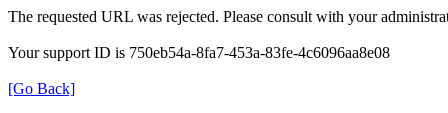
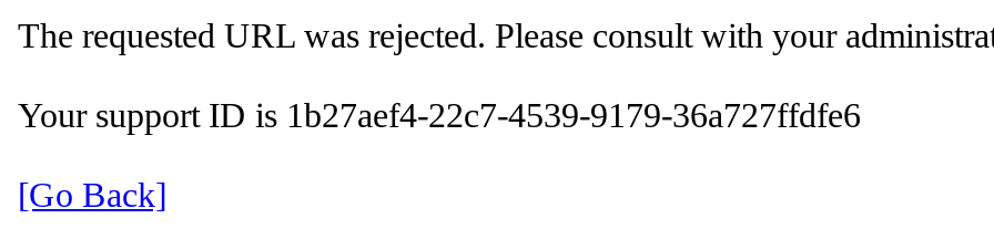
[8,44,390,61] Your support ID is 750eb54a-8fa7-453a-83fe-4c6096aa8e08 -> [18,96,861,134] Your support ID is 1b27aef4-22c7-4539-9179-36a727ffdfe6

